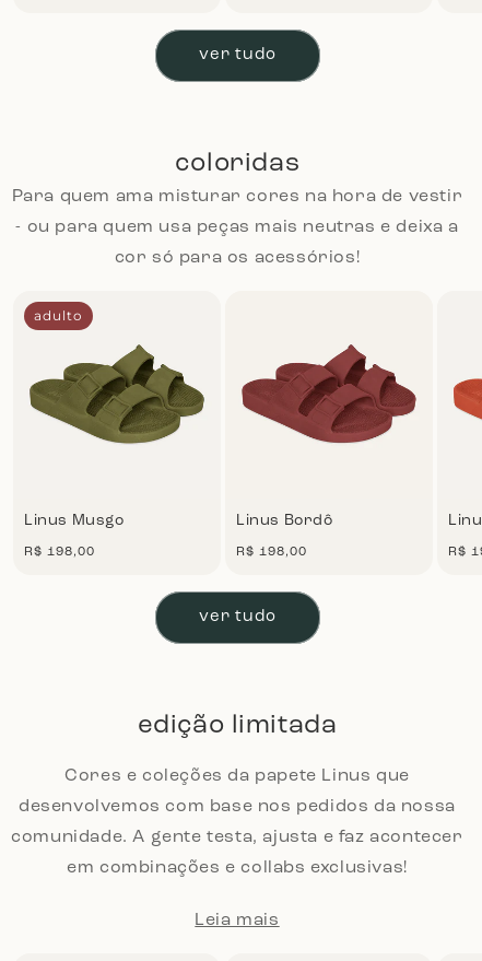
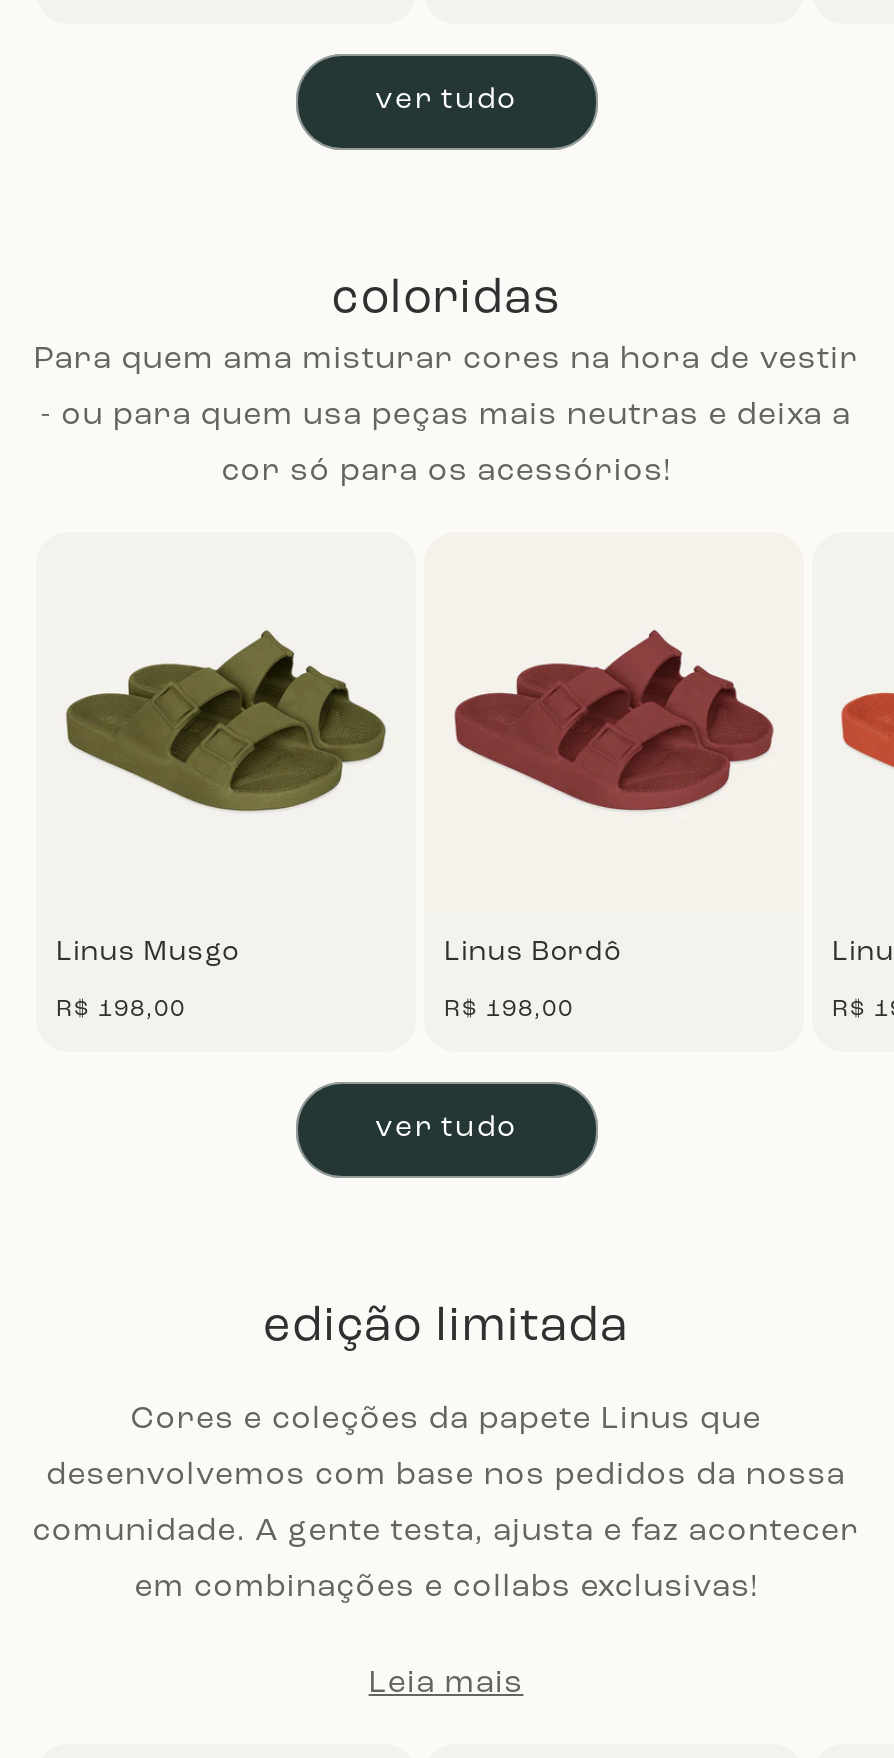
[34,308,83,324] adulto -> none

